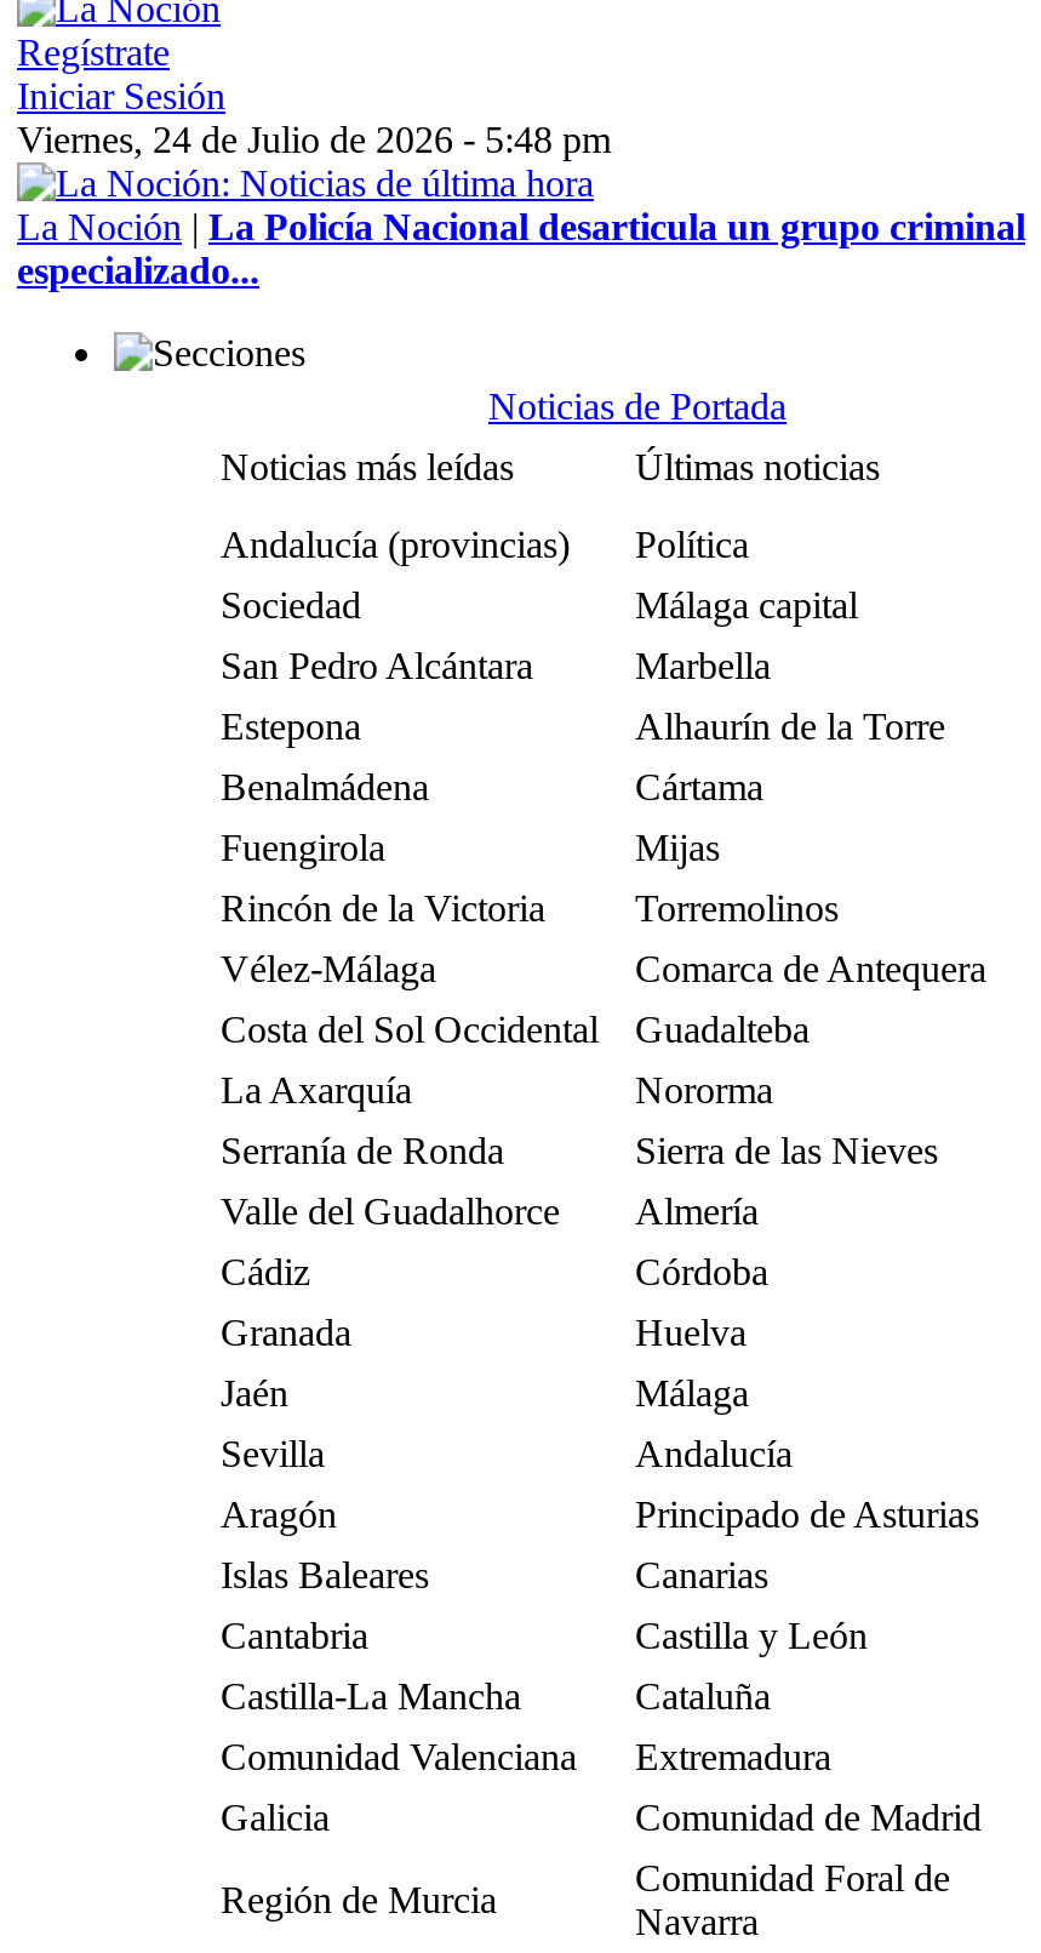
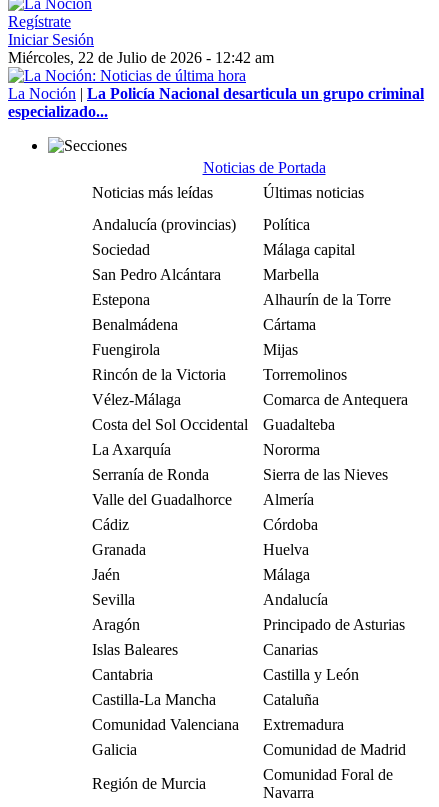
[17,119,611,160] Viernes, 24 de Julio de 2026 - 5:48 pm -> [8,49,274,66] Miércoles, 22 de Julio de 2026 - 12:42 am

